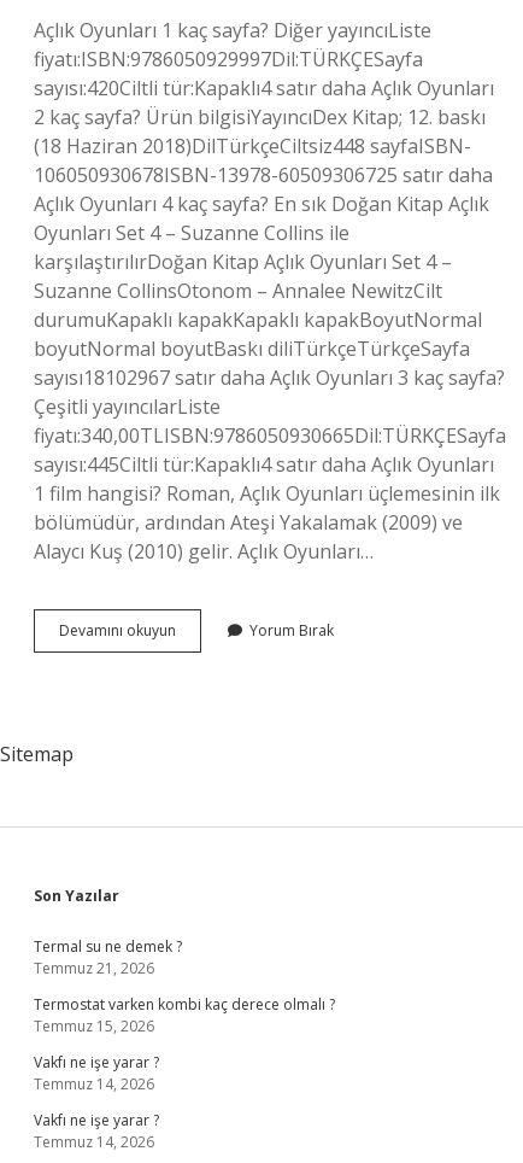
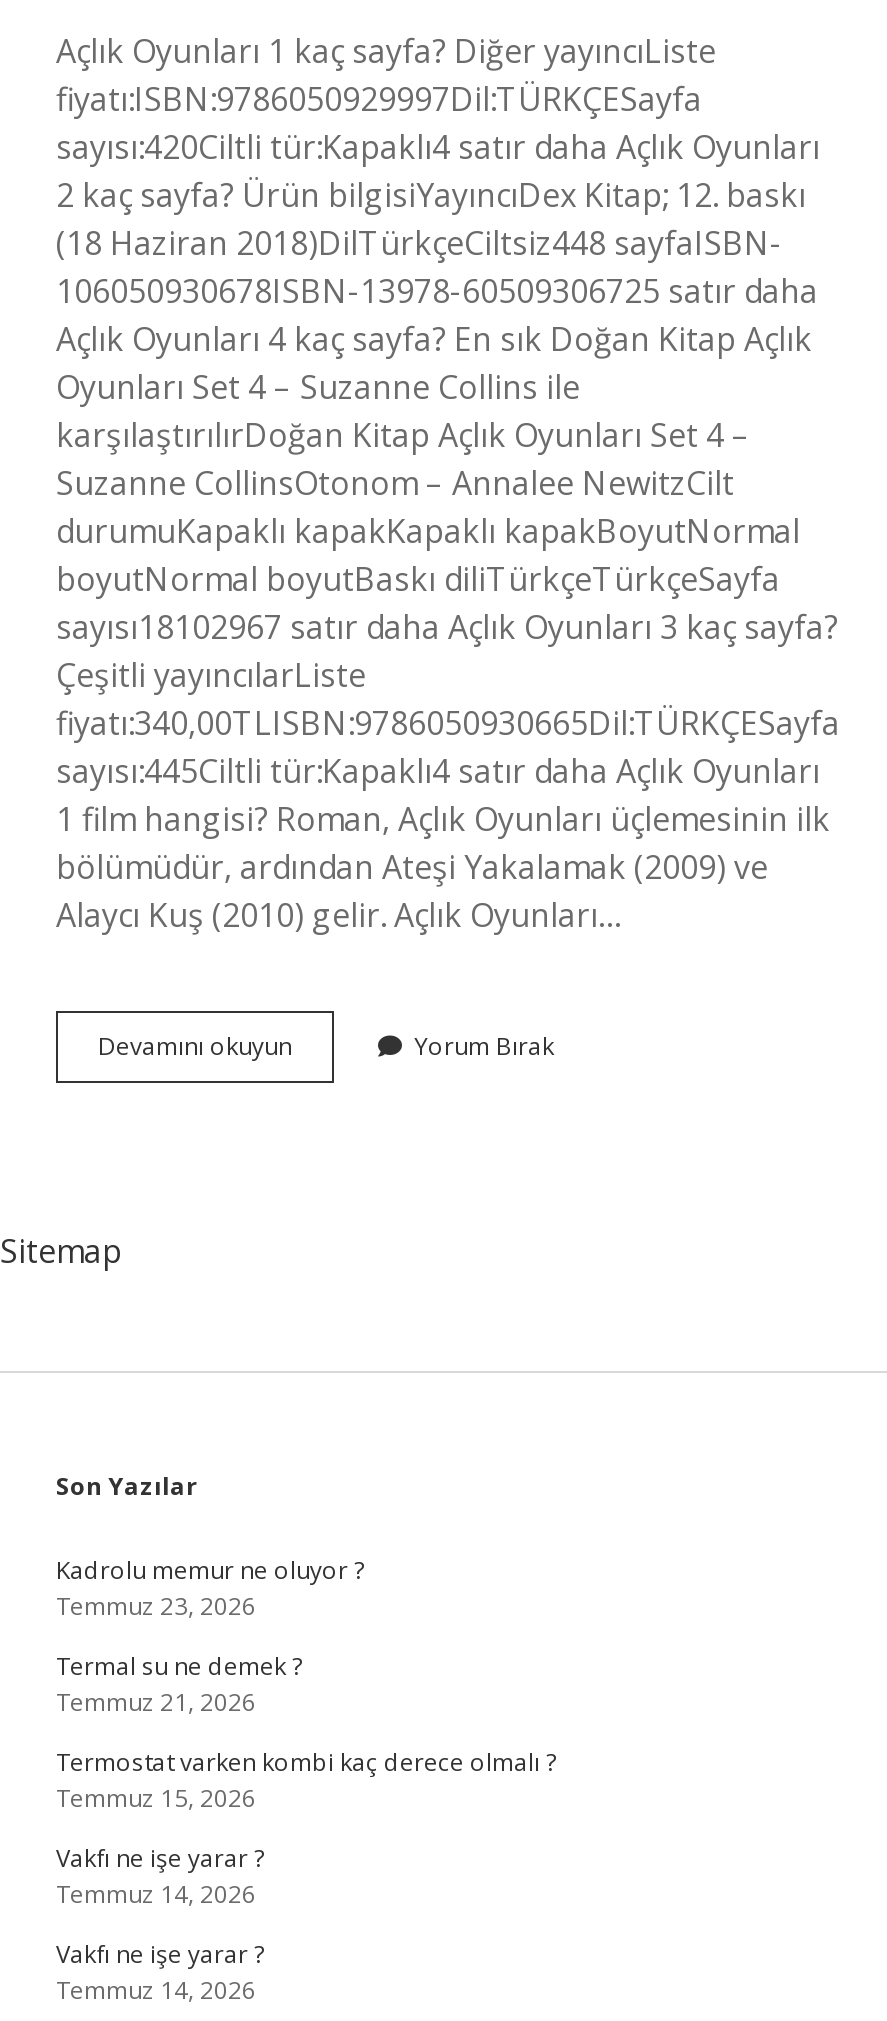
none -> [56,1553,364,1623] Kadrolu memur ne oluyor ? | Temmuz 23, 2026

